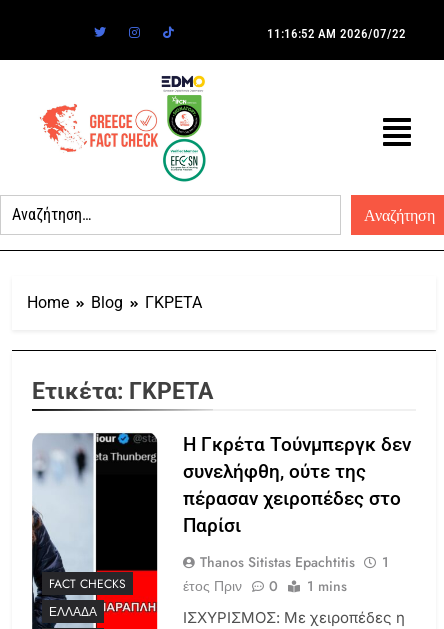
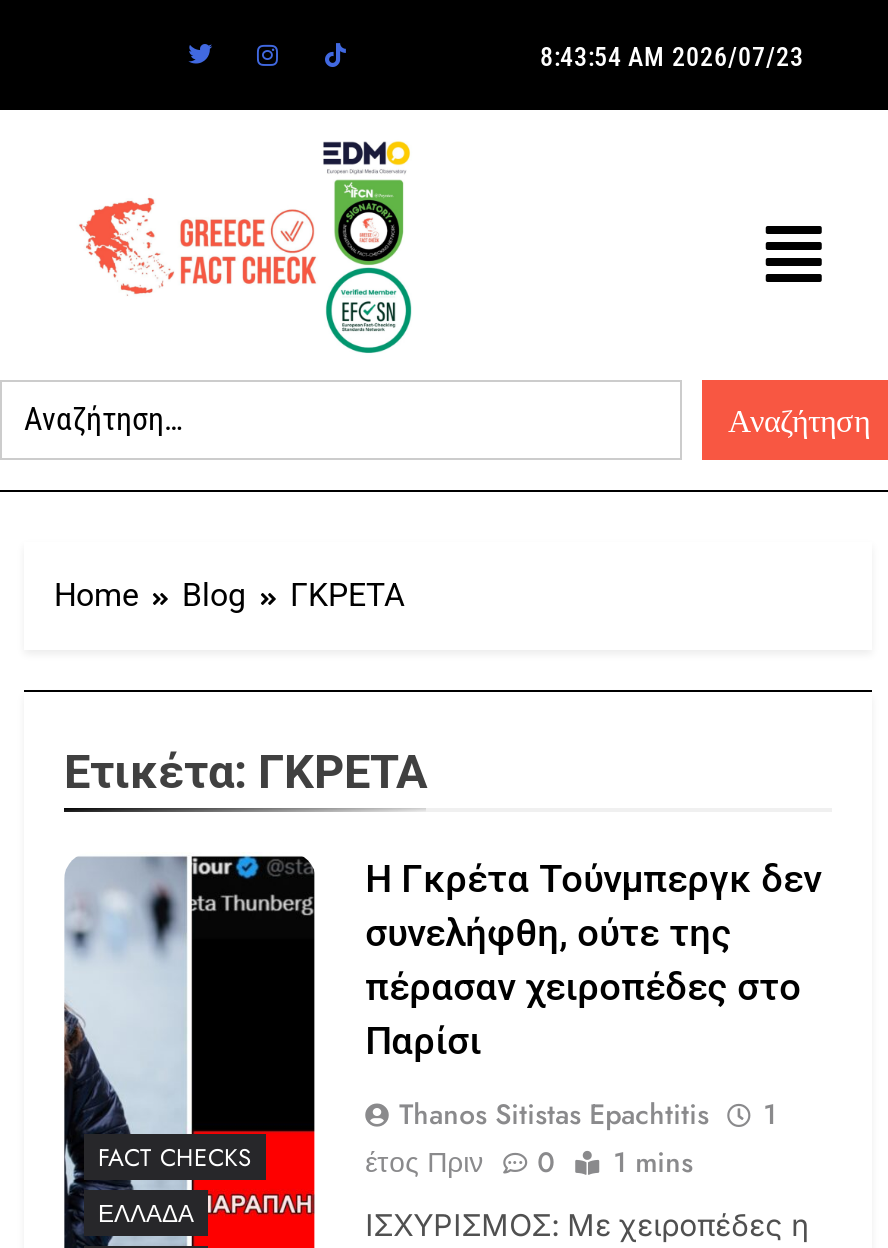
[266,26,405,41] 11:16:52 AM 2026/07/22 -> [540,42,804,72] 8:43:54 AM 2026/07/23

